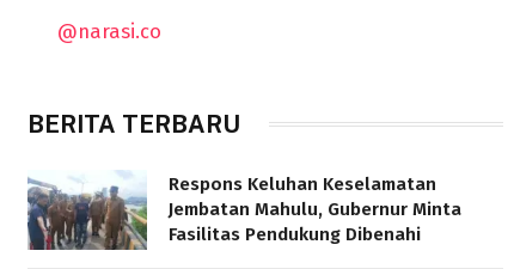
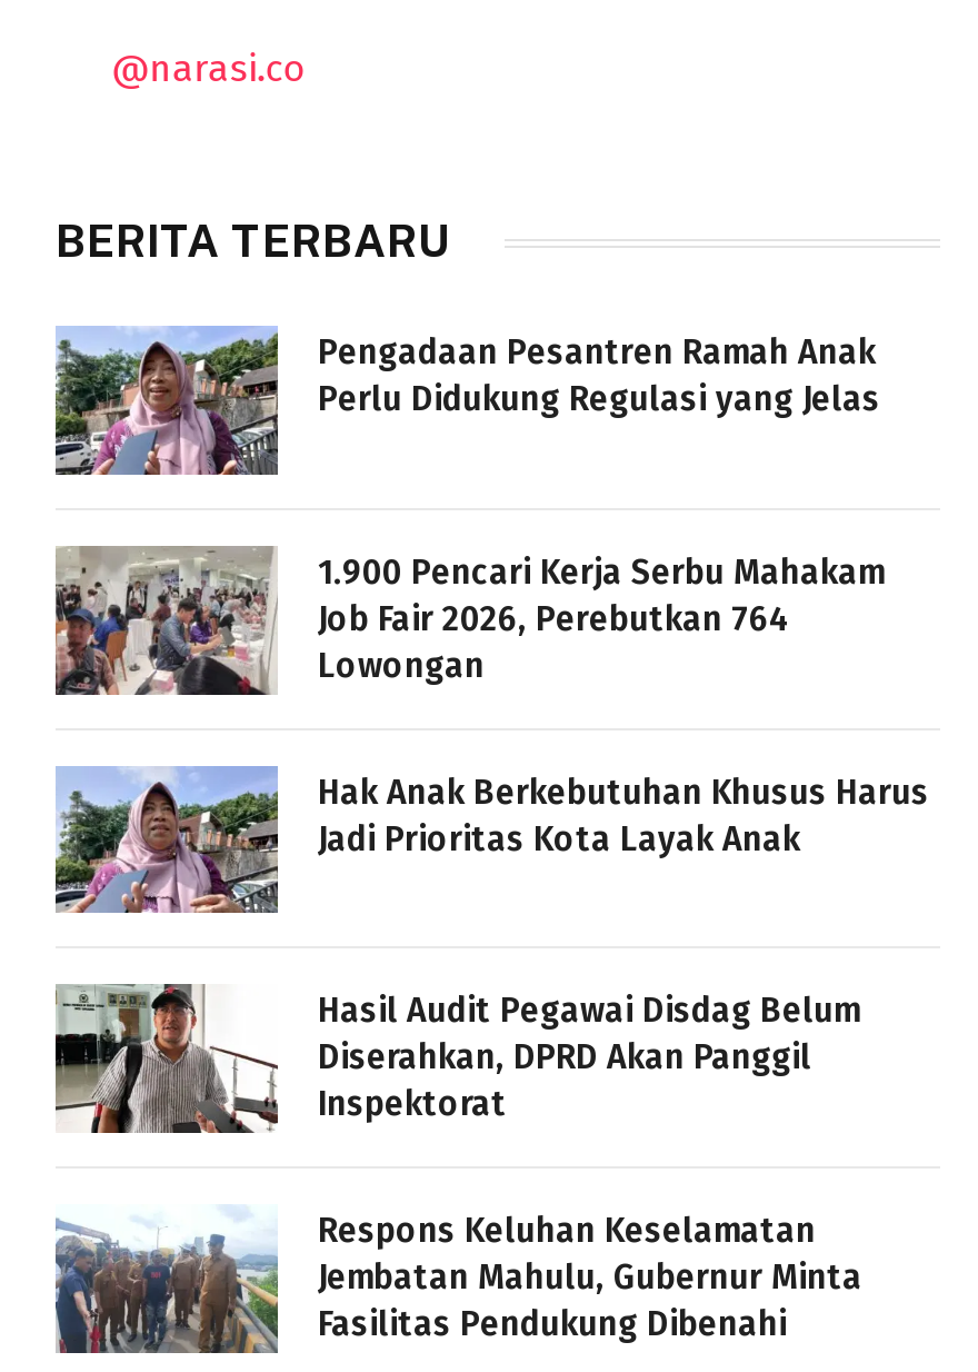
none -> [53,325,880,478] [image] | Pengadaan Pesantren Ramah Anak | Perlu Didukung Regulasi yang Jelas
none -> [53,545,929,859] [image] | 1.900 Pencari Kerja Serbu Mahakam | Job Fair 2026, Perebutkan 764 | Lowongan | Hak Anak Berkebutuhan Khusus Harus | Jadi Prioritas Kota Layak Anak
none -> [53,983,860,1136] [image] | Hasil Audit Pegawai Disdag Belum | Diserahkan, DPRD Akan Panggil | Inspektorat
none -> [53,765,280,916] [image]

